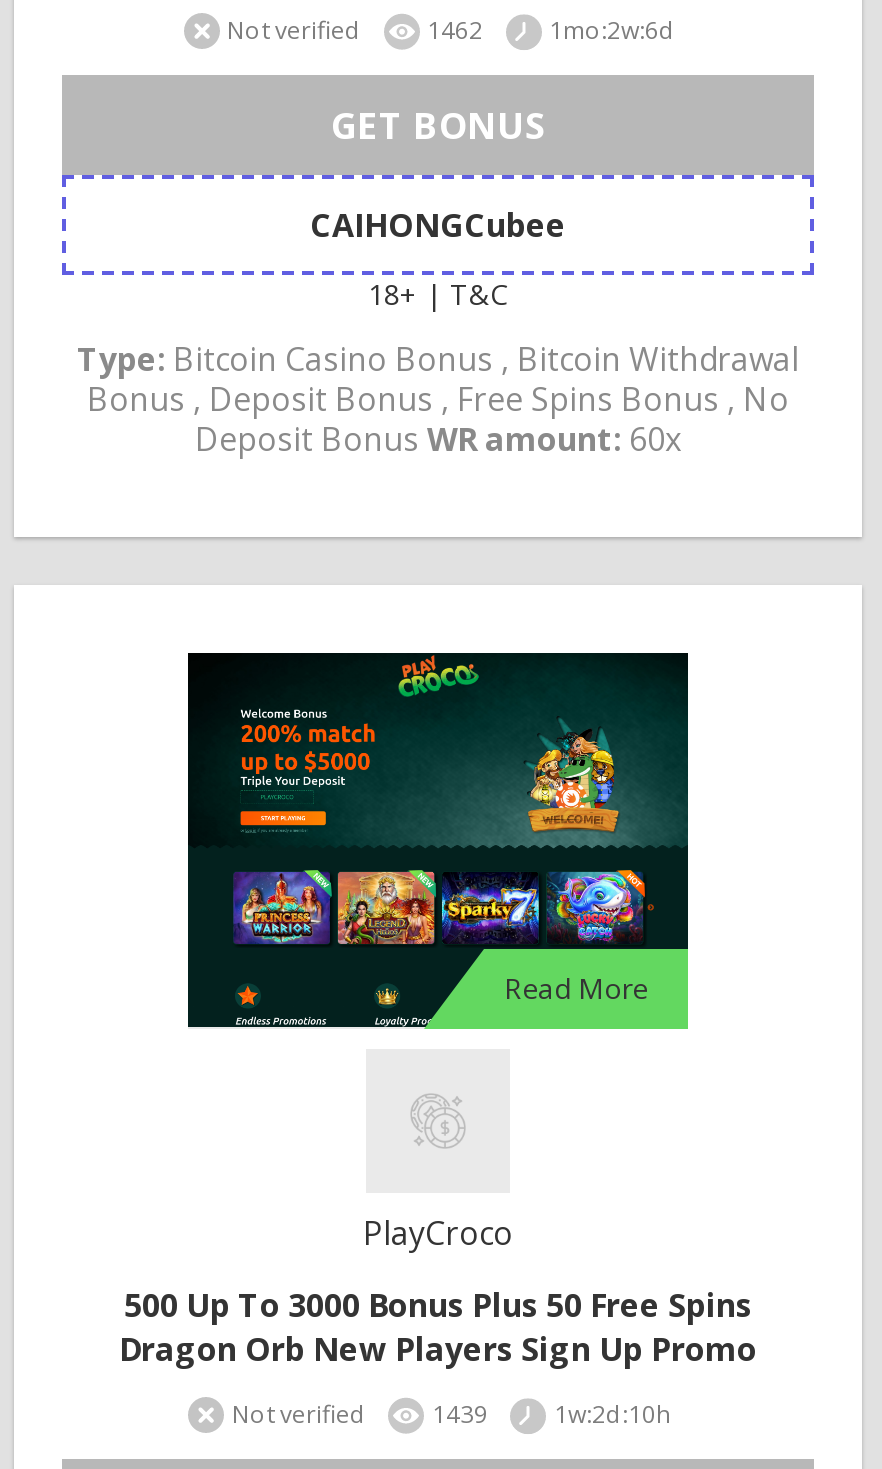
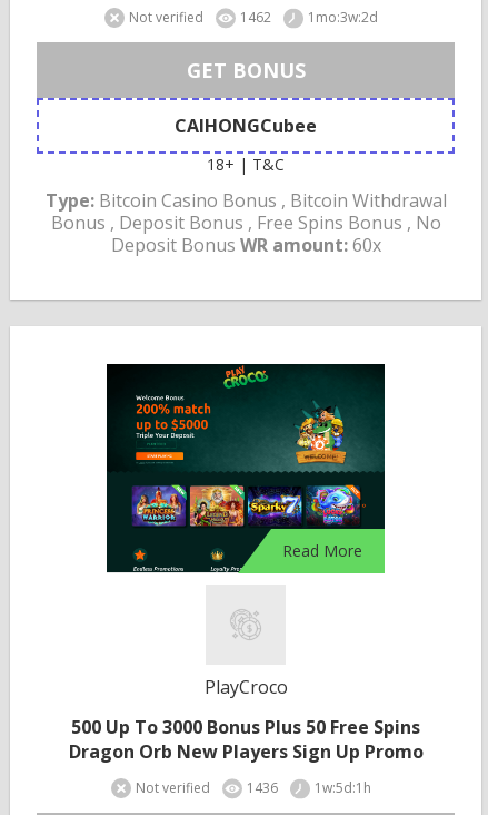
[227,12,675,46] Not verified 1462 1mo:2w:6d -> [128,7,377,26] Not verified 1462 1mo:3w:2d
[432,1396,670,1430] 1439 | 1w:2d:10h -> [246,778,371,797] 1436 | 1w:5d:1h

